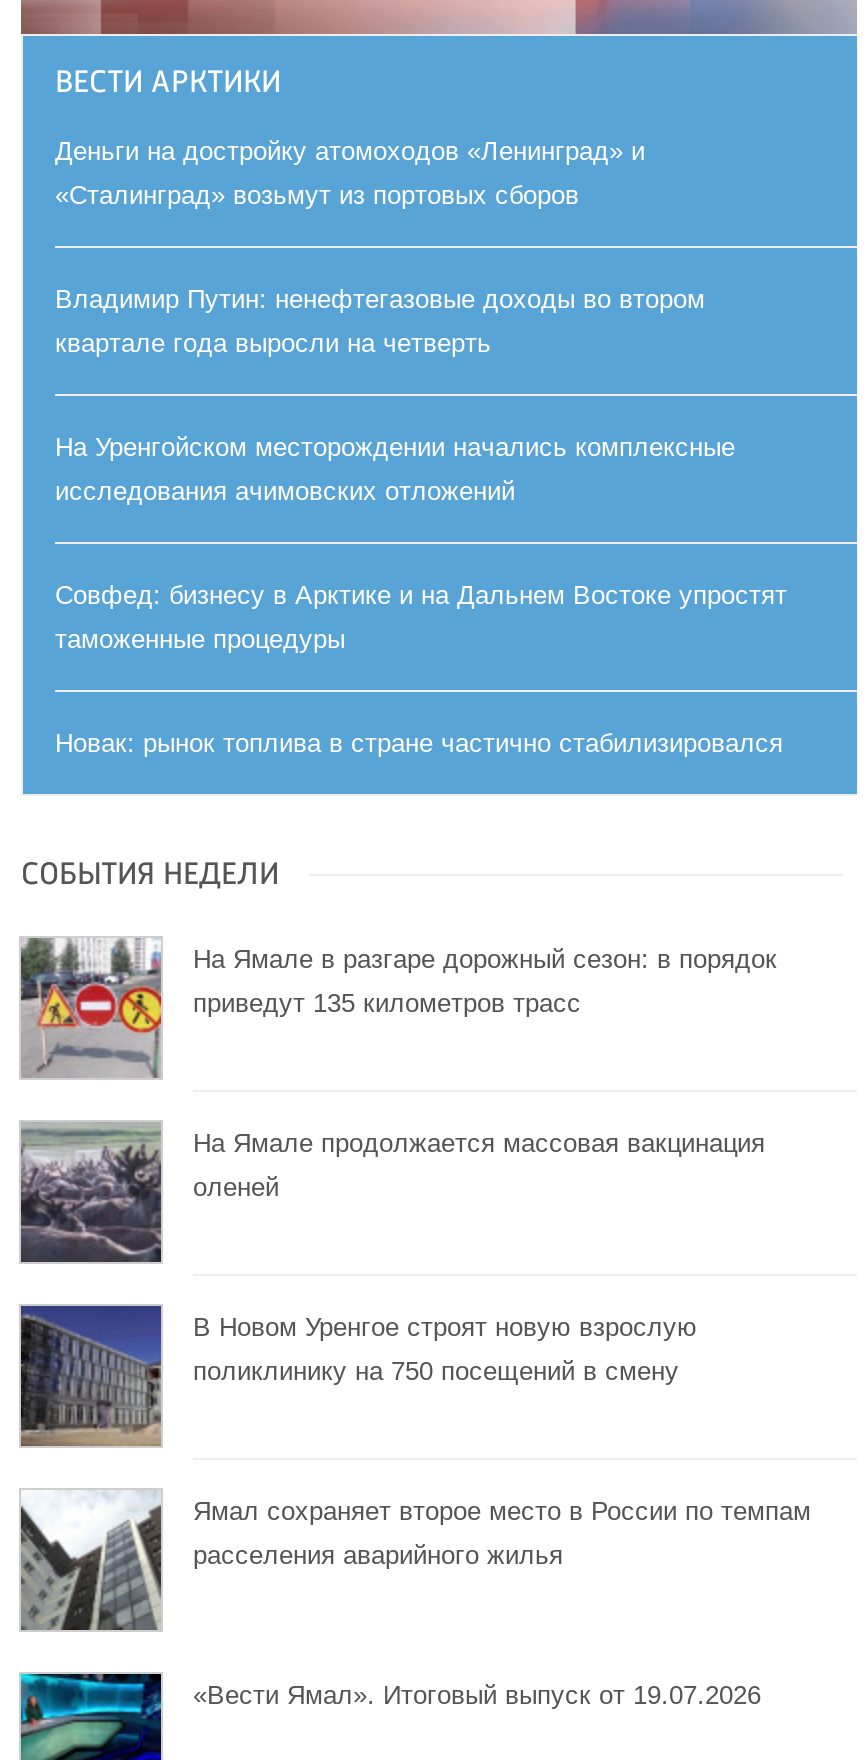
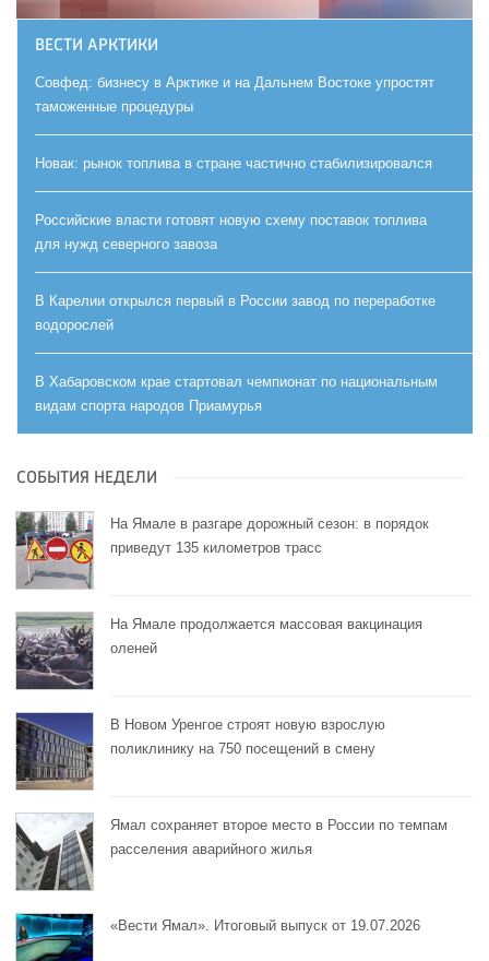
[55,137,735,507] Деньги на достройку атомоходов «Ленинград» и | «Сталинград» возьмут из портовых сборов | Владимир Путин: ненефтегазовые доходы во втором | квартале года выросли на четверть | На Уренгойском месторождении начались комплексные | исследования ачимовских отложений -> none
moved [55,581,787,759] -> [35,75,434,172]: Совфед: бизнесу в Арктике и на Дальнем Востоке упростят | таможенные процедуры | Новак: рынок топлива в стране частично стабилизировался
none -> [35,212,438,414] Российские власти готовят новую схему поставок топлива | для нужд северного завоза | В Карелии открылся первый в России завод по переработке | водорослей | В Хабаровском крае стартовал чемпионат по национальным | видам спорта народов Приамурья

